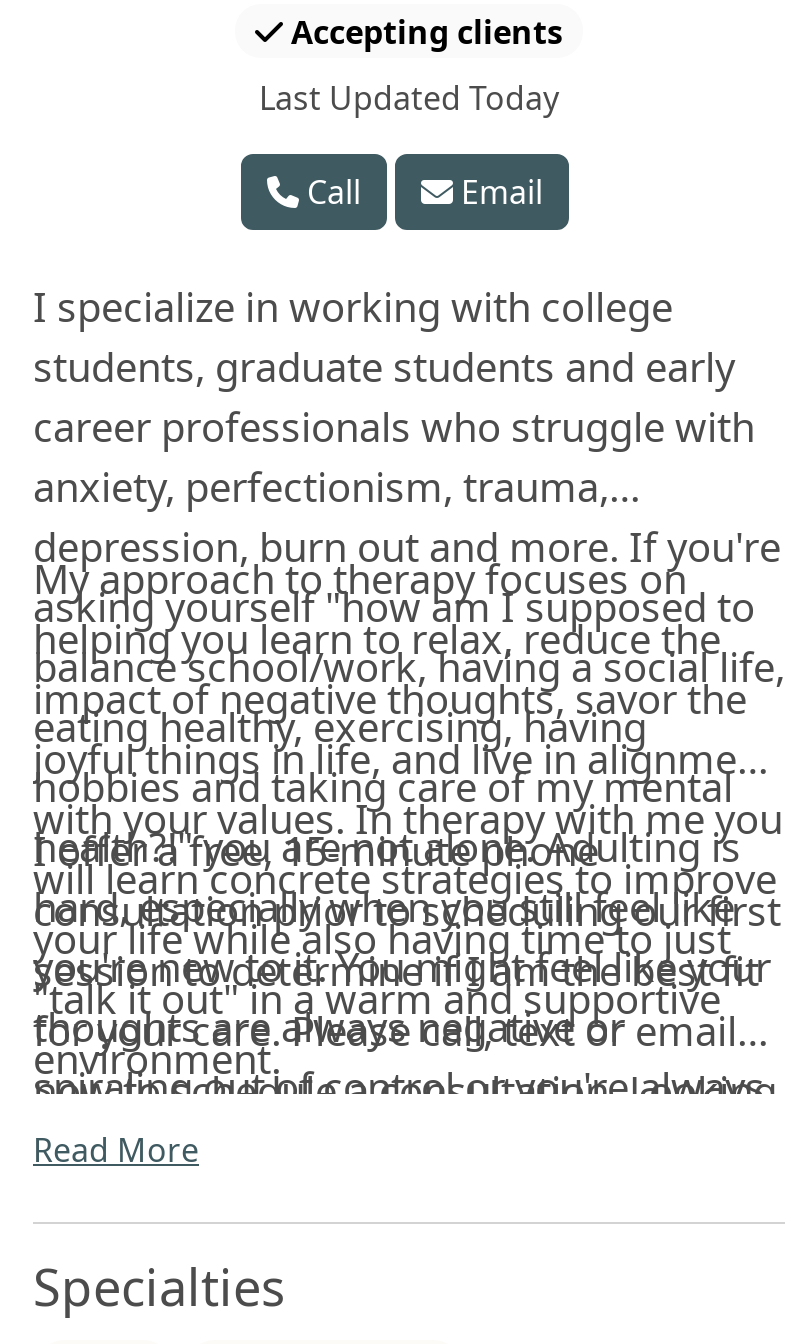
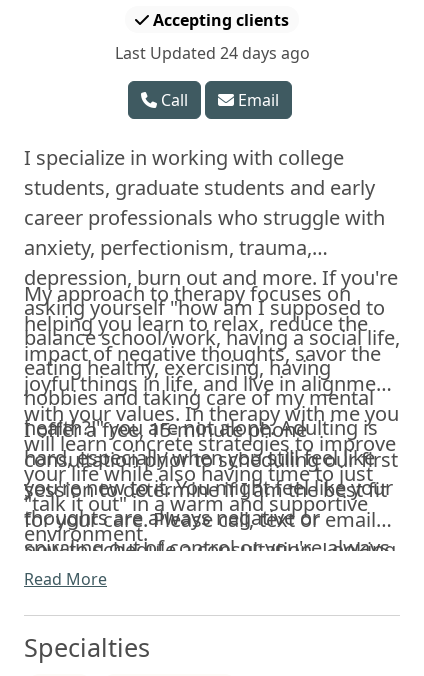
[259,76,559,120] Last Updated Today -> [114,42,309,64] Last Updated 24 days ago

